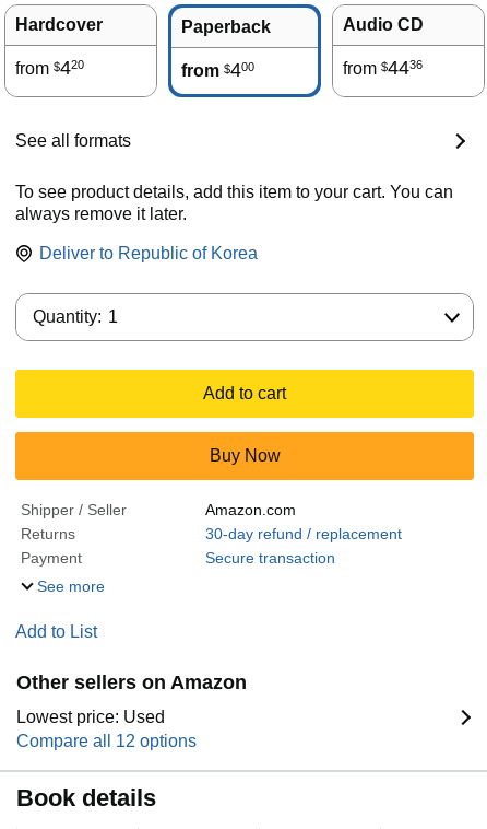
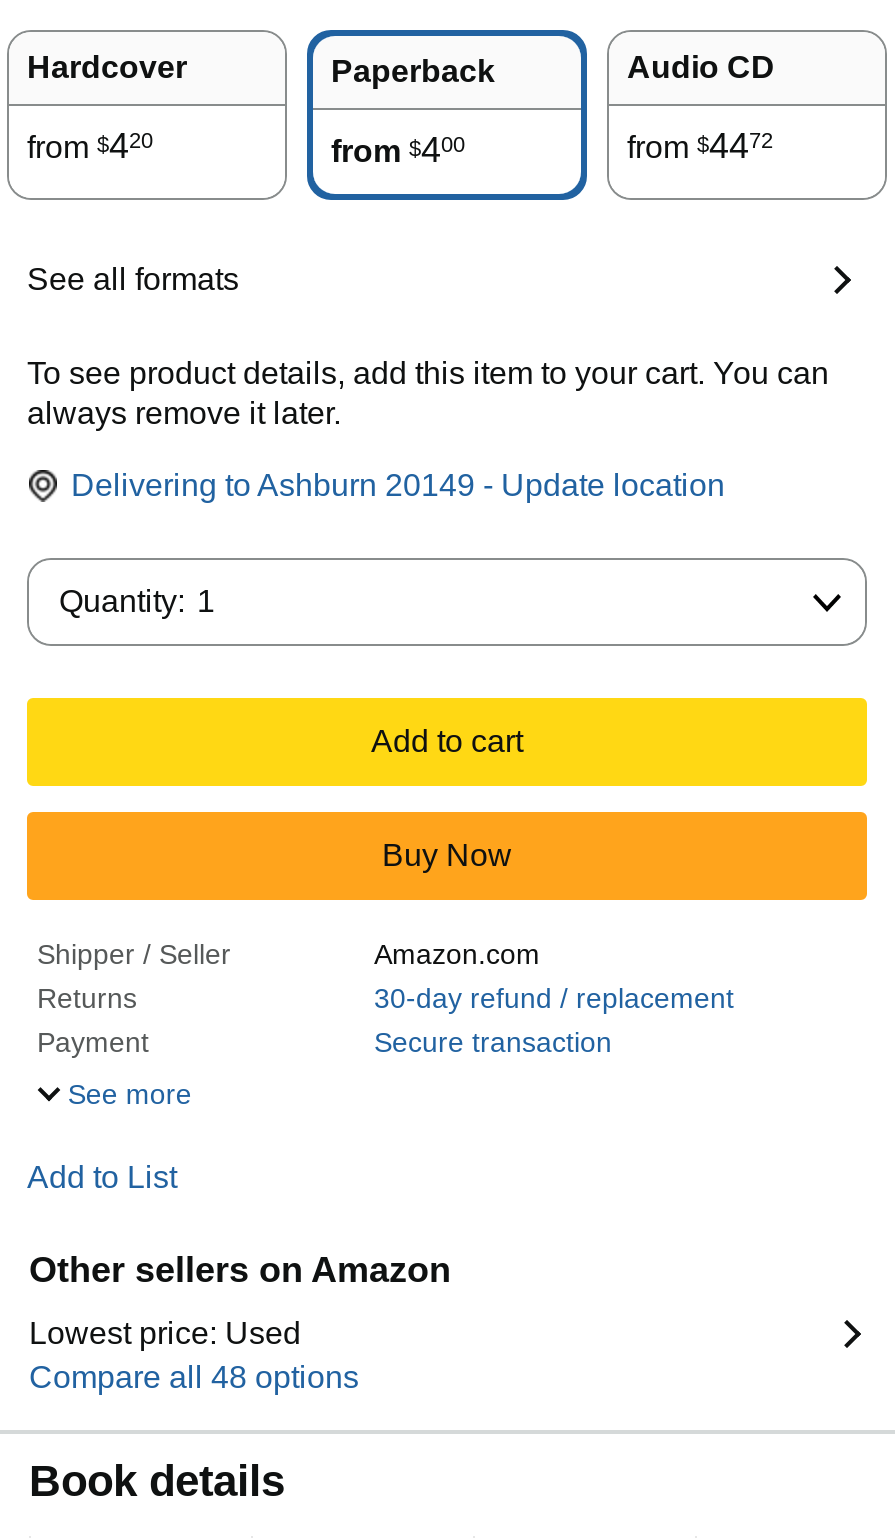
[343,57,423,79] from $4436 -> [627,126,773,166] from $4472
[39,244,258,263] Deliver to Republic of Korea -> [71,468,725,502] Delivering to Ashburn 20149 - Update location
[16,732,197,750] Compare all 12 options -> [29,1360,359,1394] Compare all 48 options

